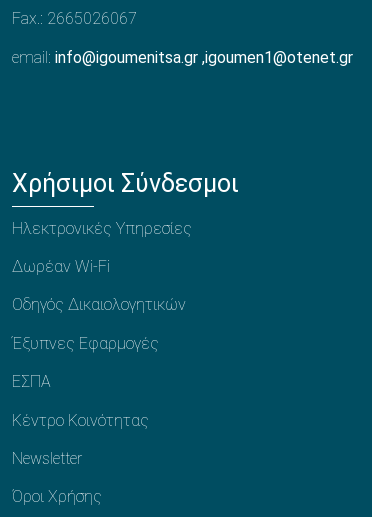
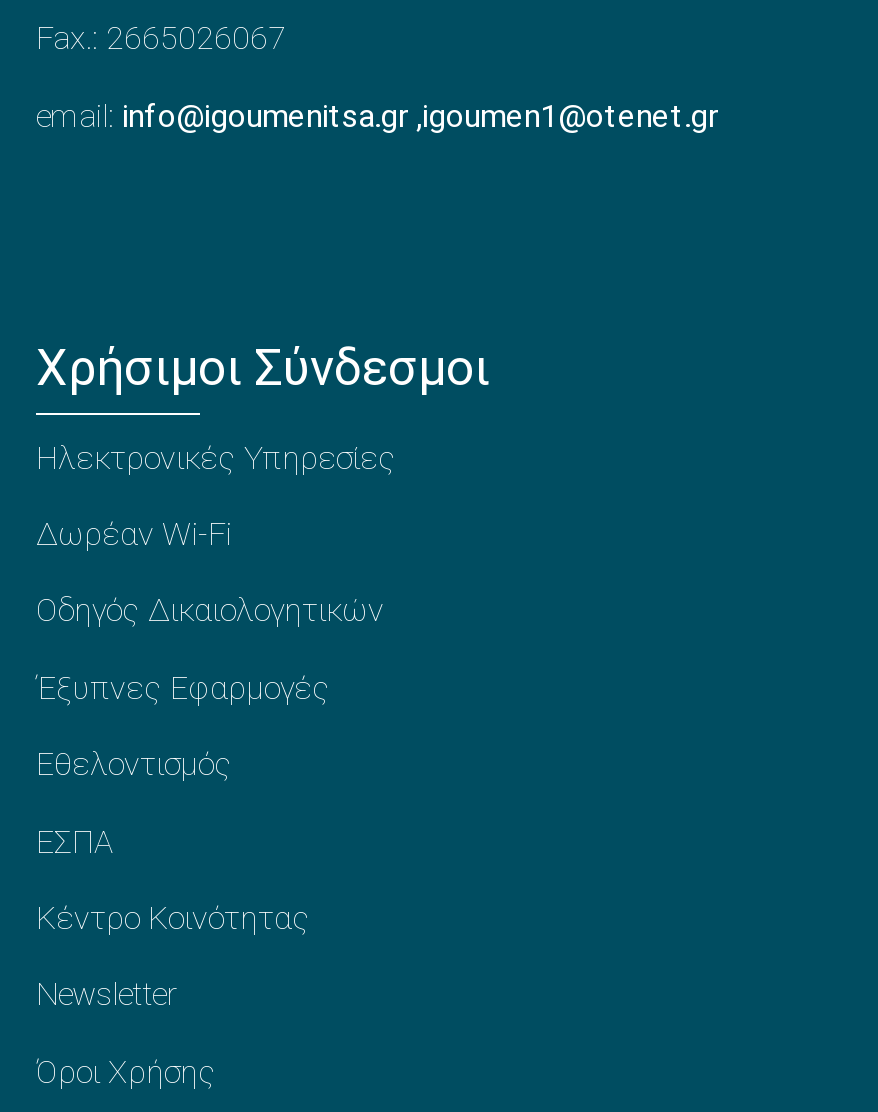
none -> [36,745,232,783] Εθελοντισμός

